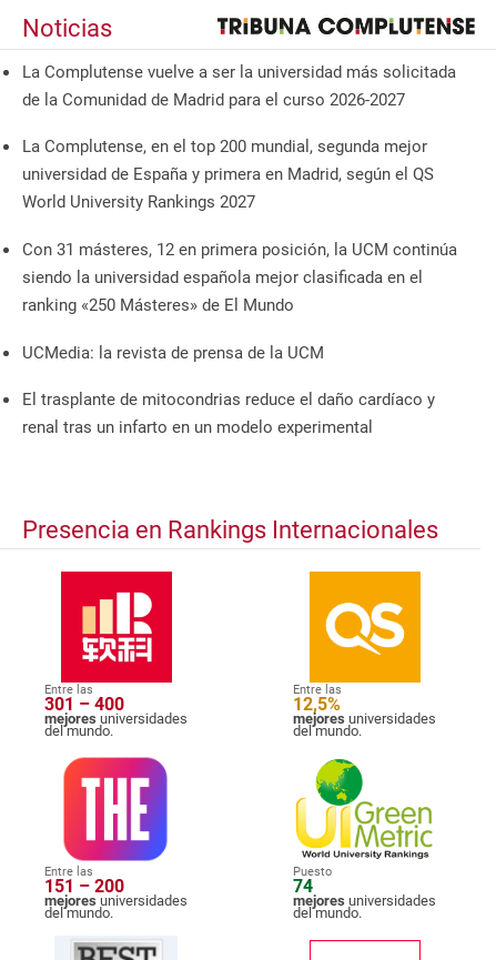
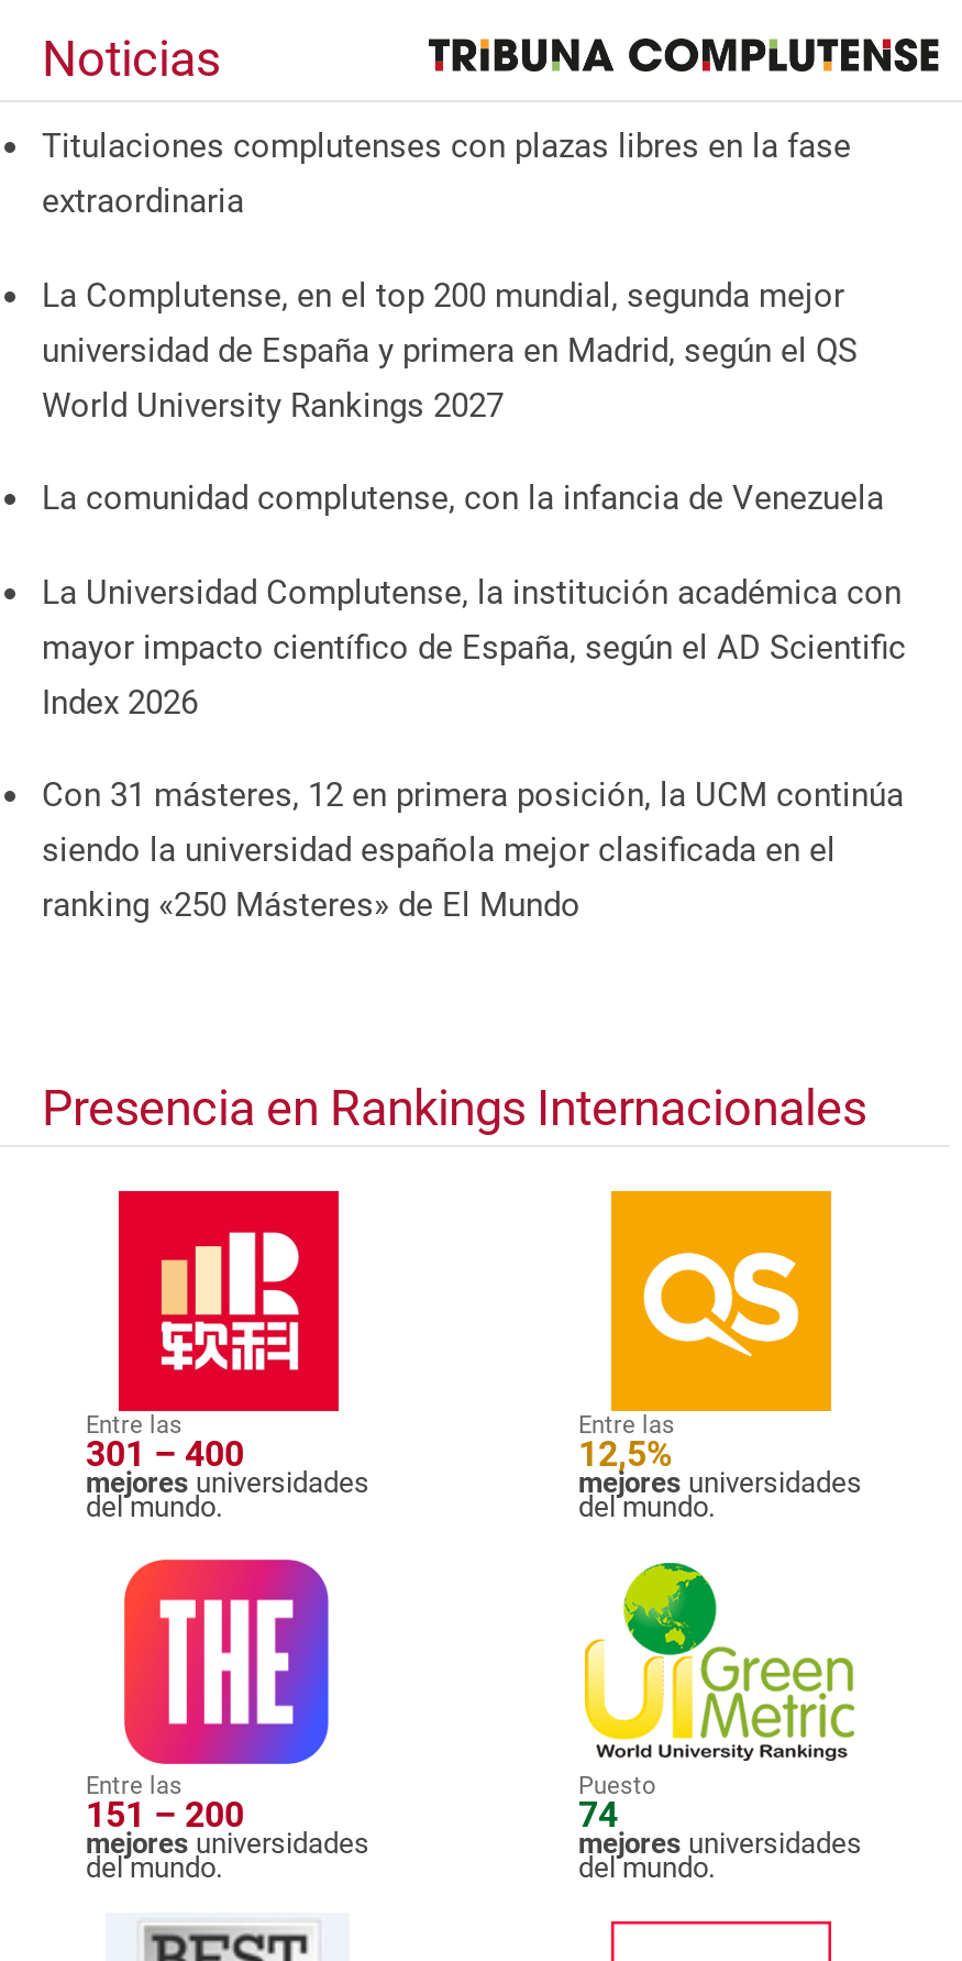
[22,62,456,110] La Complutense vuelve a ser la universidad más solicitada | de la Comunidad de Madrid para el curso 2026-2027 -> [42,126,851,221] Titulaciones complutenses con plazas libres en la fase | extraordinaria
none -> [42,478,906,722] La comunidad complutense, con la infancia de Venezuela | La Universidad Complutense, la institución académica con | mayor impacto científico de España, según el AD Scientific | Index 2026
moved [22,240,457,315] -> [42,776,904,925]: Con 31 másteres, 12 en primera posición, la UCM continúa | siendo la universidad española mejor clasificada en el | ranking «250 Másteres» de El Mundo
[22,342,435,437] UCMedia: la revista de prensa de la UCM | El trasplante de mitocondrias reduce el daño cardíaco y | renal tras un infarto en un modelo experimental -> none

